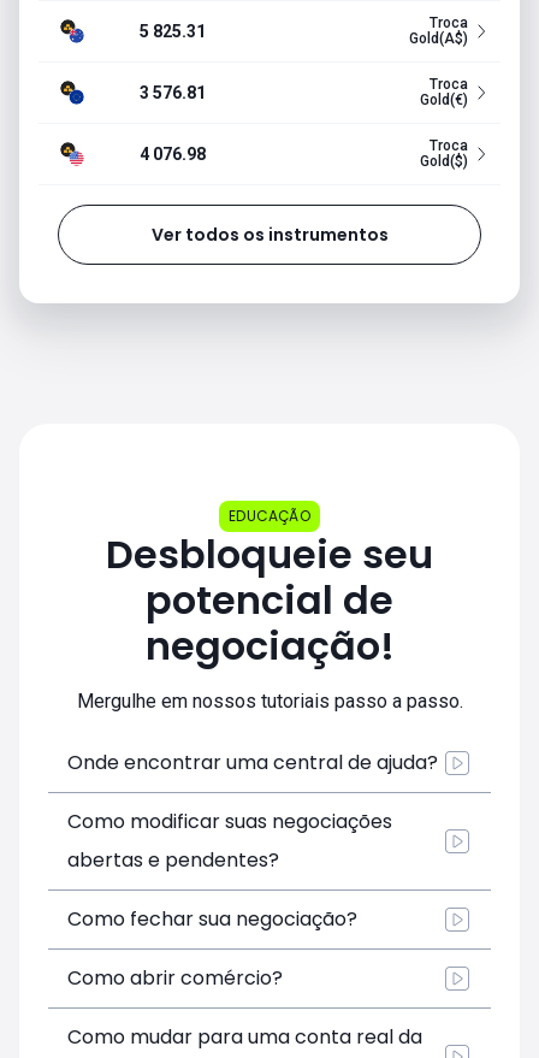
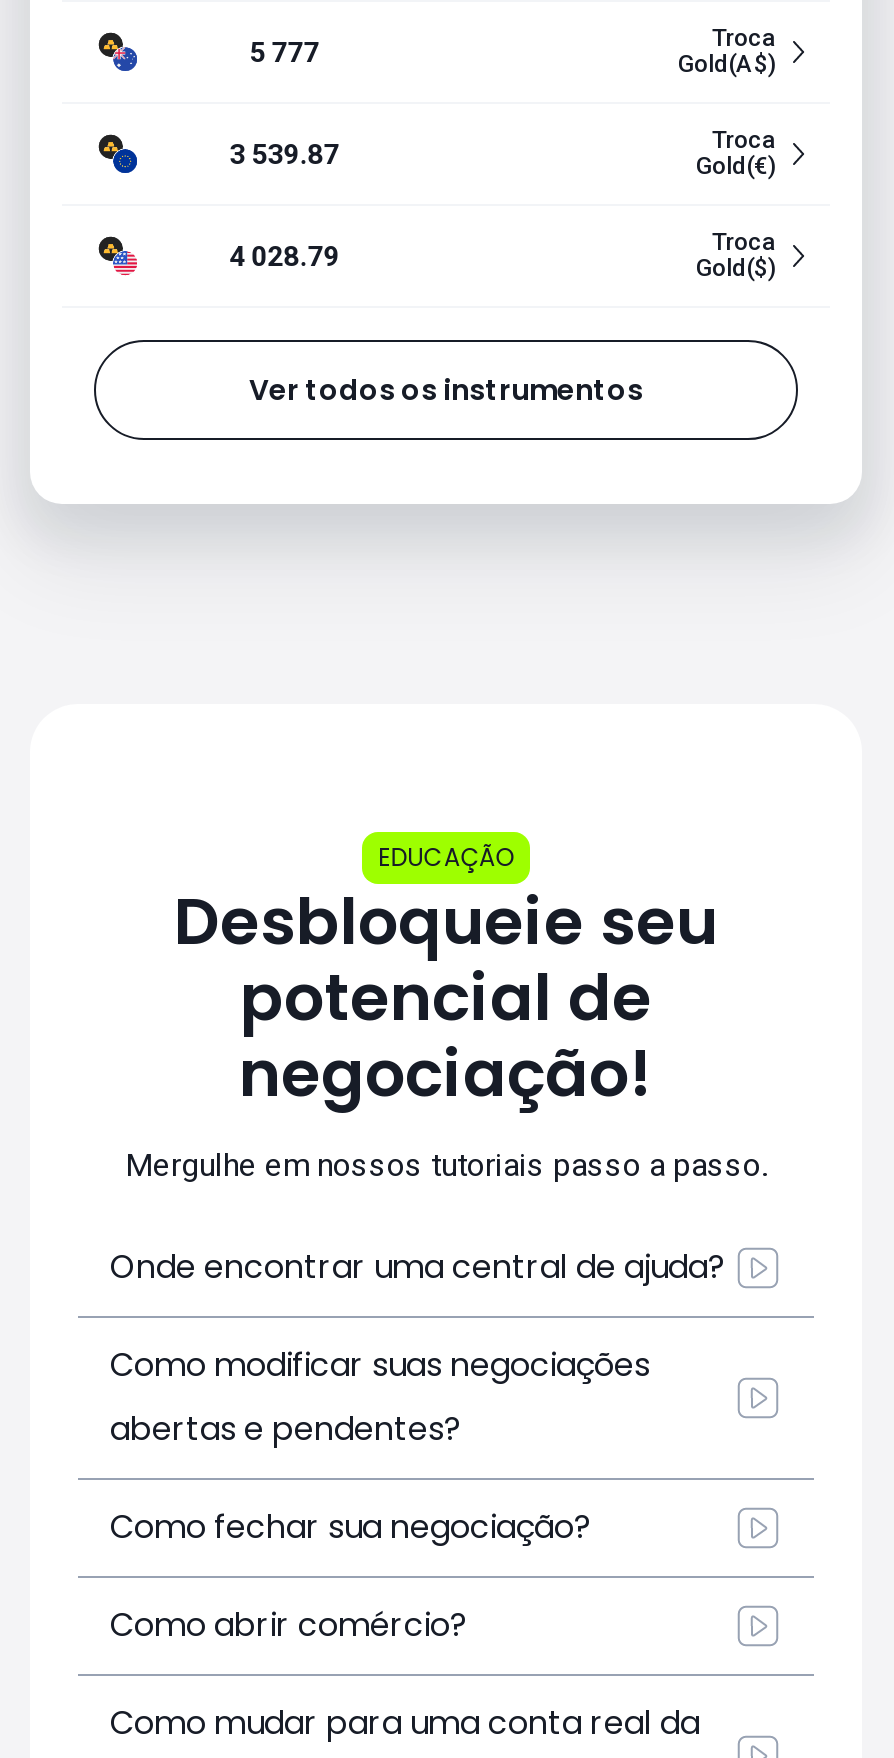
[139,22,205,41] 5 825.31 -> [250,36,320,68] 5 777
[139,83,205,102] 3 576.81 -> [230,138,340,170] 3 539.87
[139,144,205,164] 4 076.98 -> [230,240,340,272] 4 028.79

